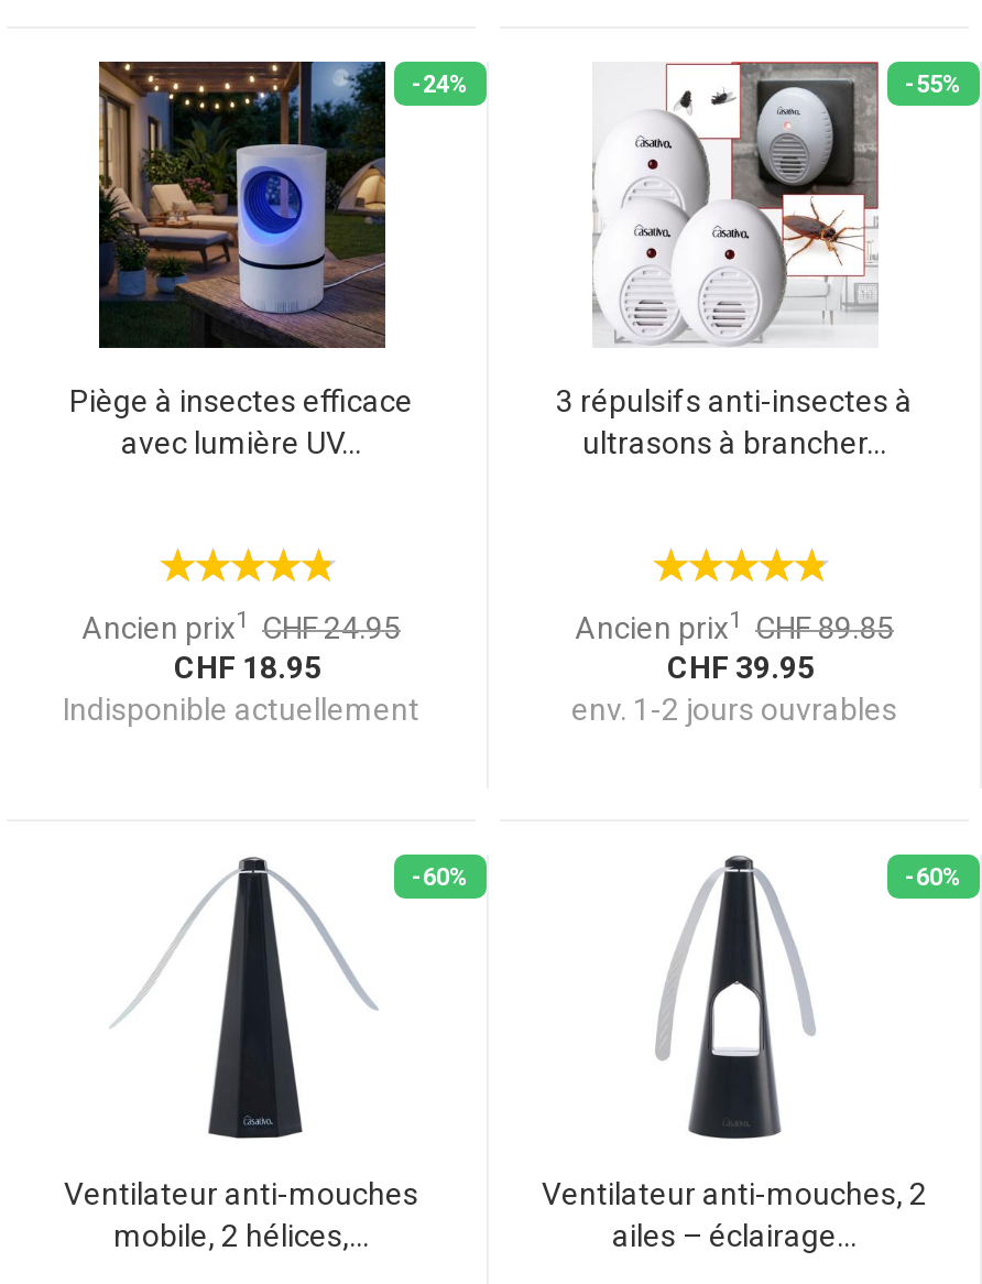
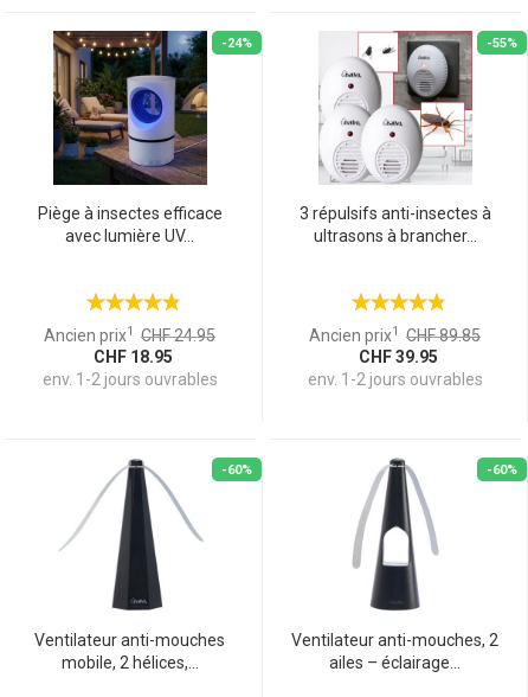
[63,692,419,727] Indisponible actuellement -> [42,370,217,389] env. 1-2 jours ouvrables

